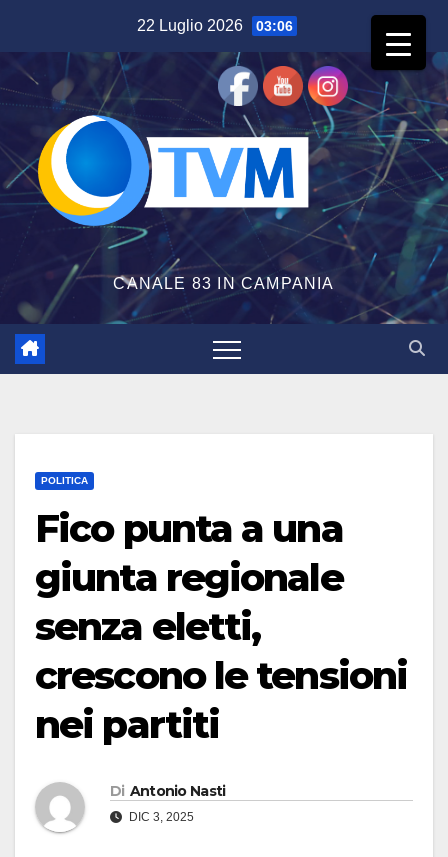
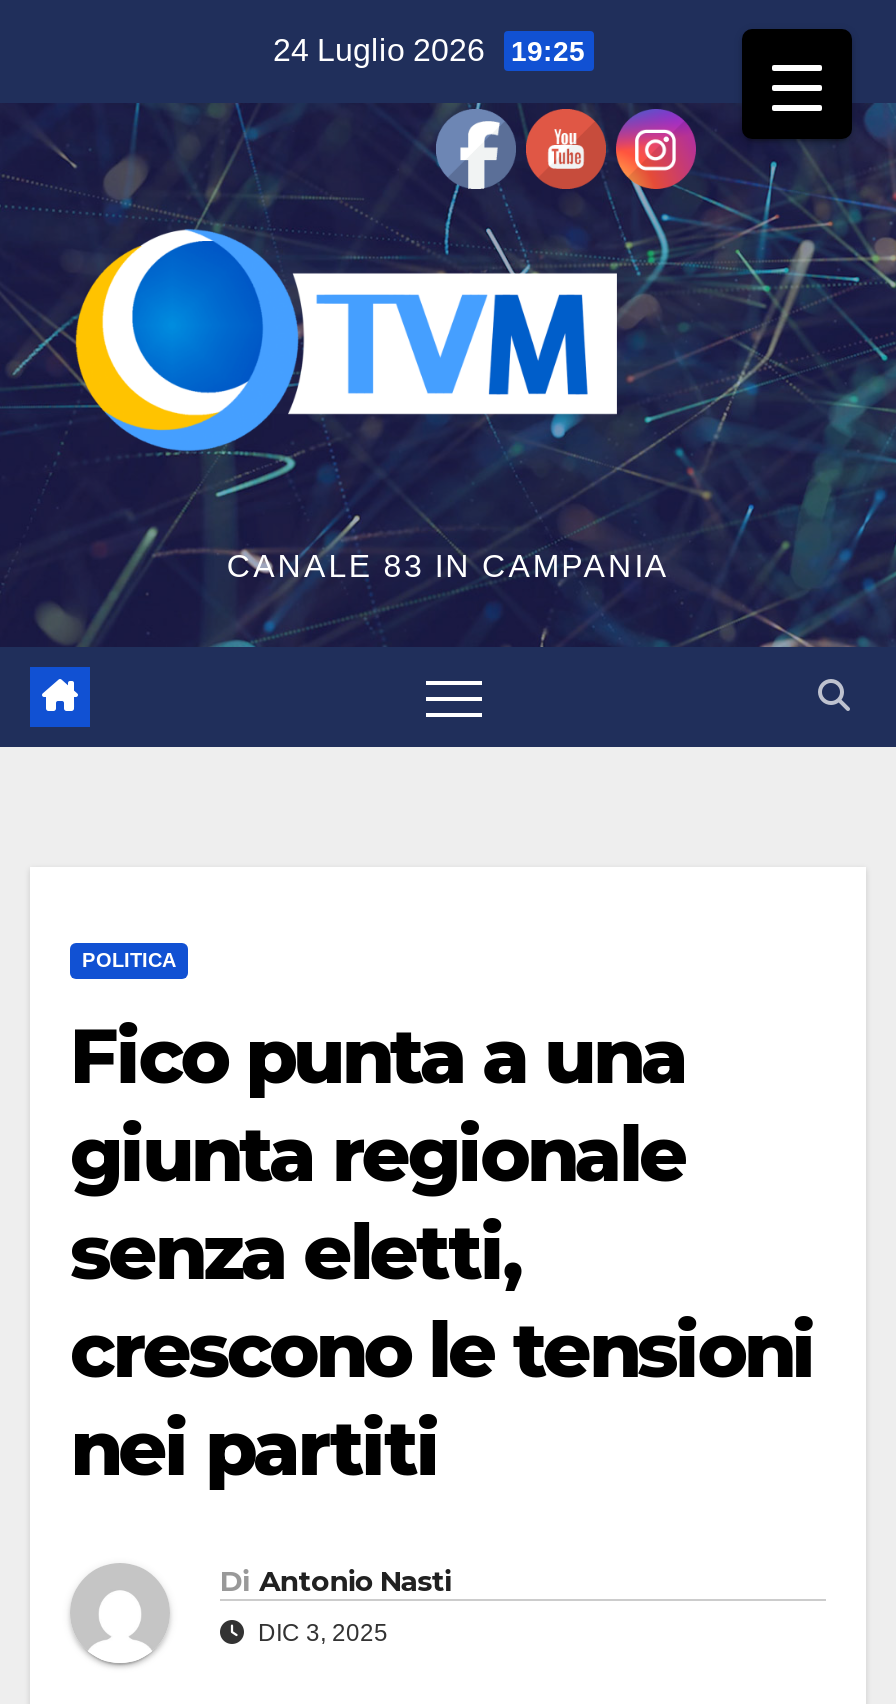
[136,17,292,34] 22 Luglio 2026 03:06 -> [273,33,585,67] 24 Luglio 2026 19:25
[217,55,349,107] [image] -> [436,107,698,211] [image]

